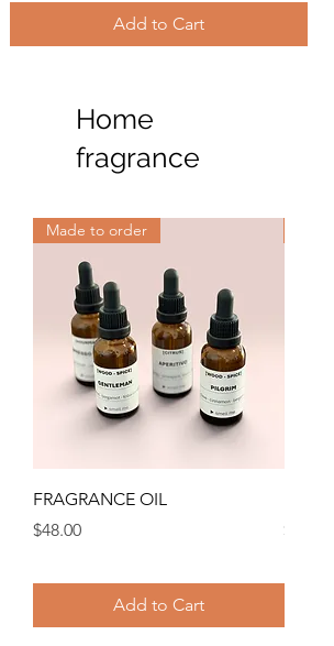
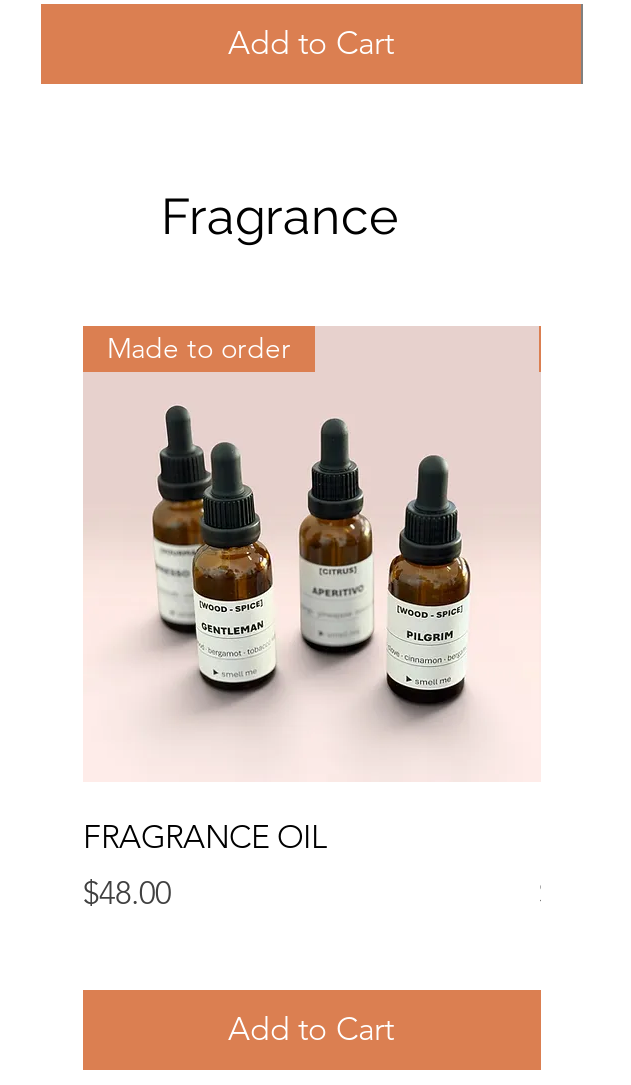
[76,102,200,174] Home | fragrance -> [161,186,399,246] Fragrance

